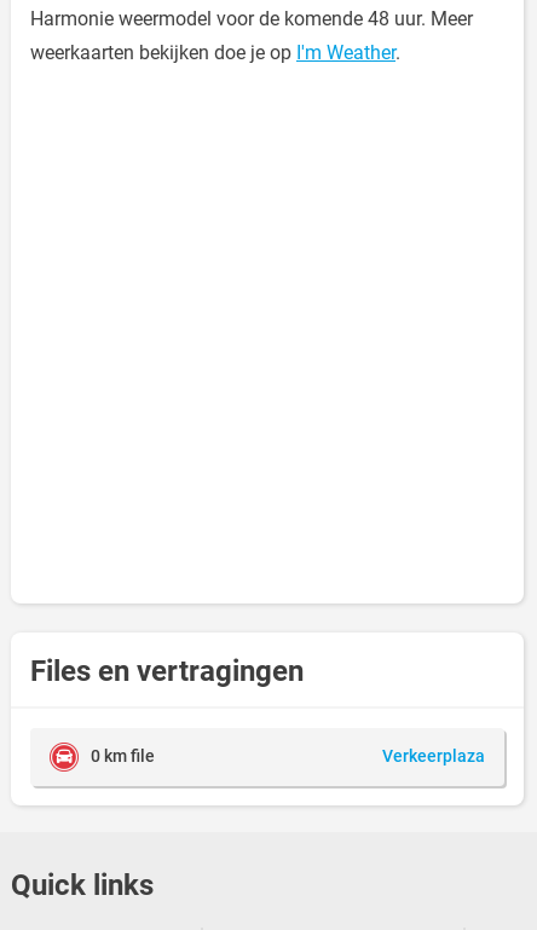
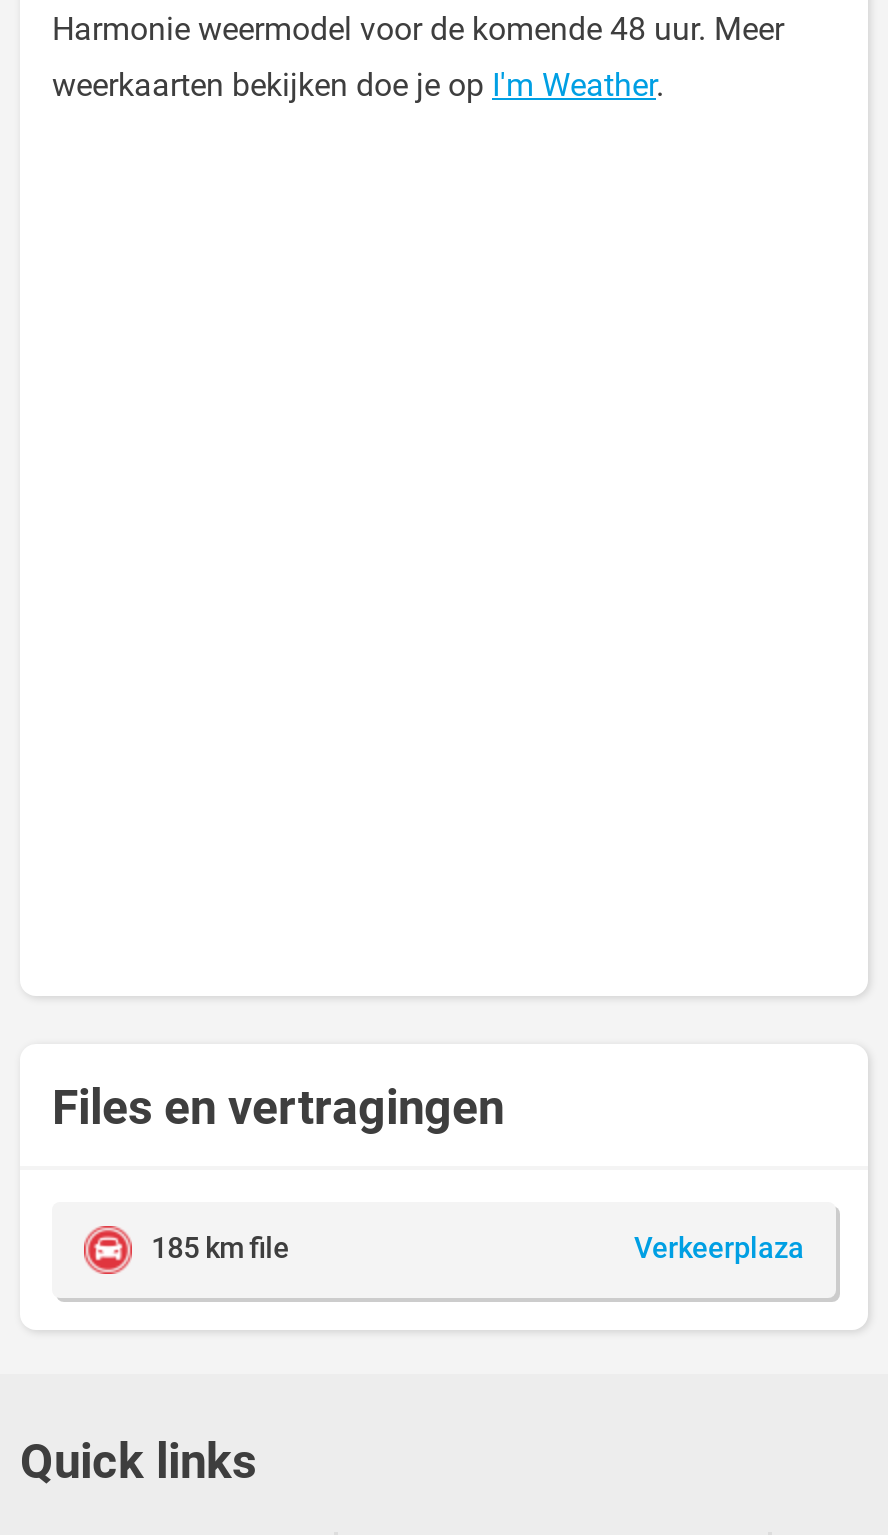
[90,746,154,767] 0 km file -> [151,1232,289,1266] 185 km file

